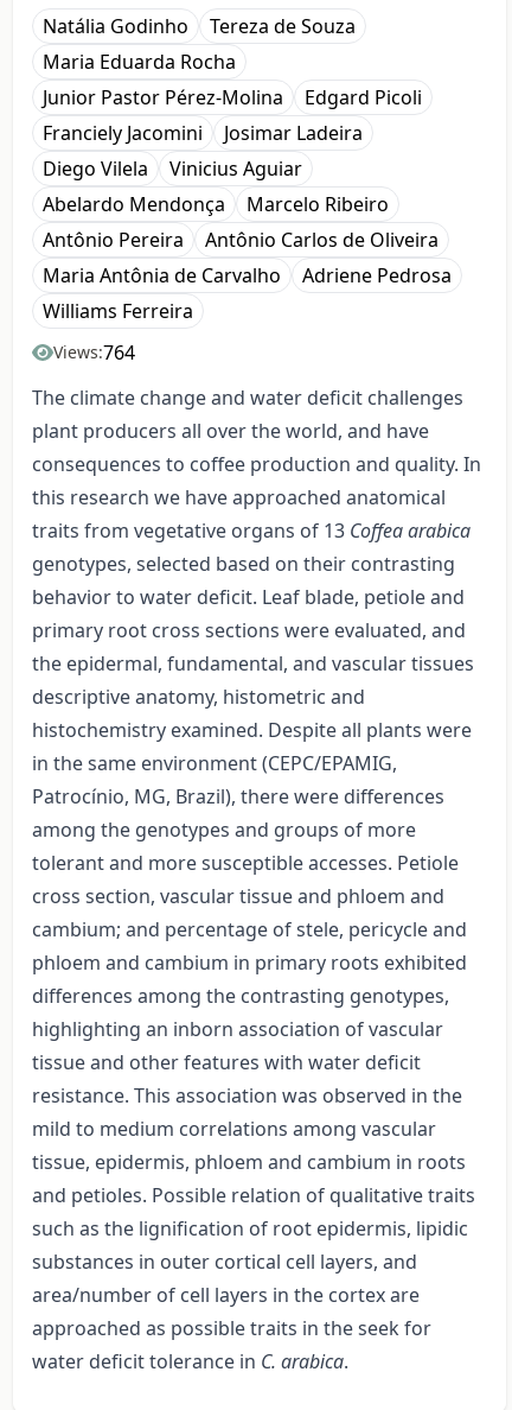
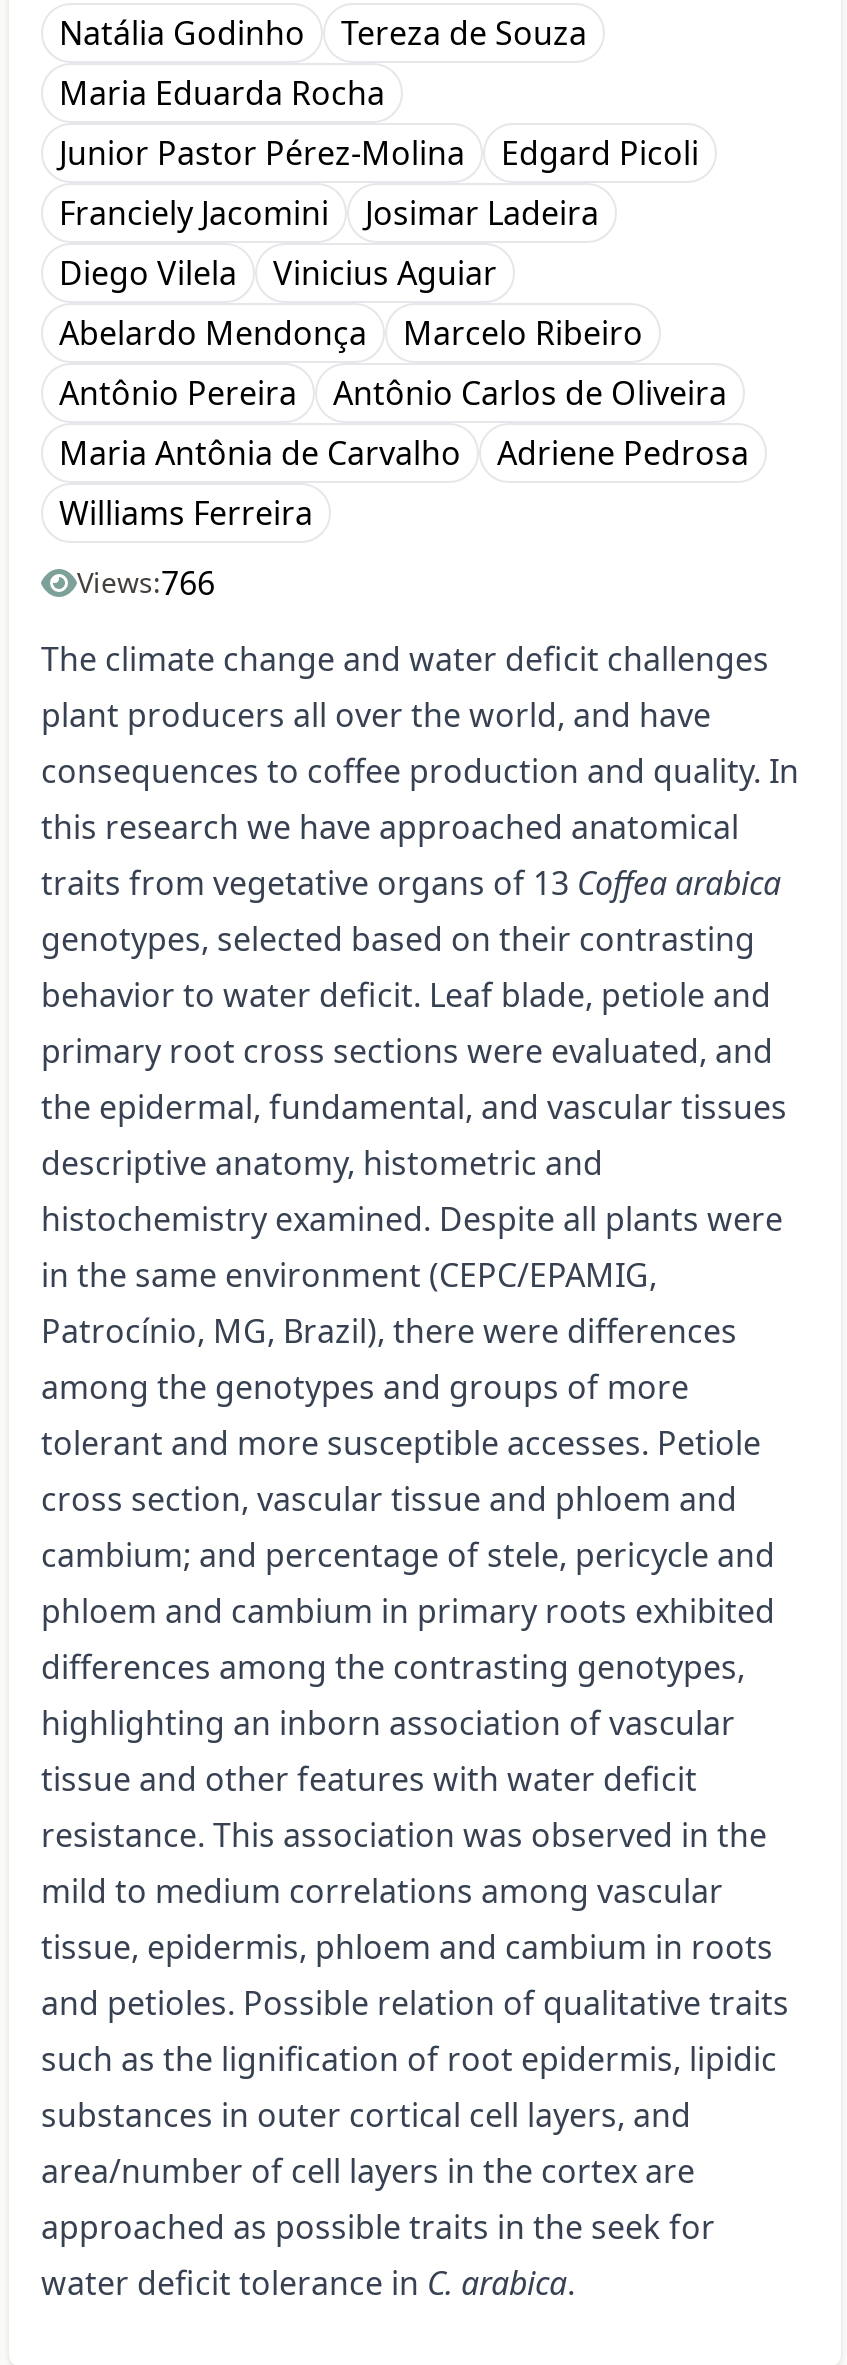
[53,340,135,366] Views:764 -> [77,561,215,605] Views:766

